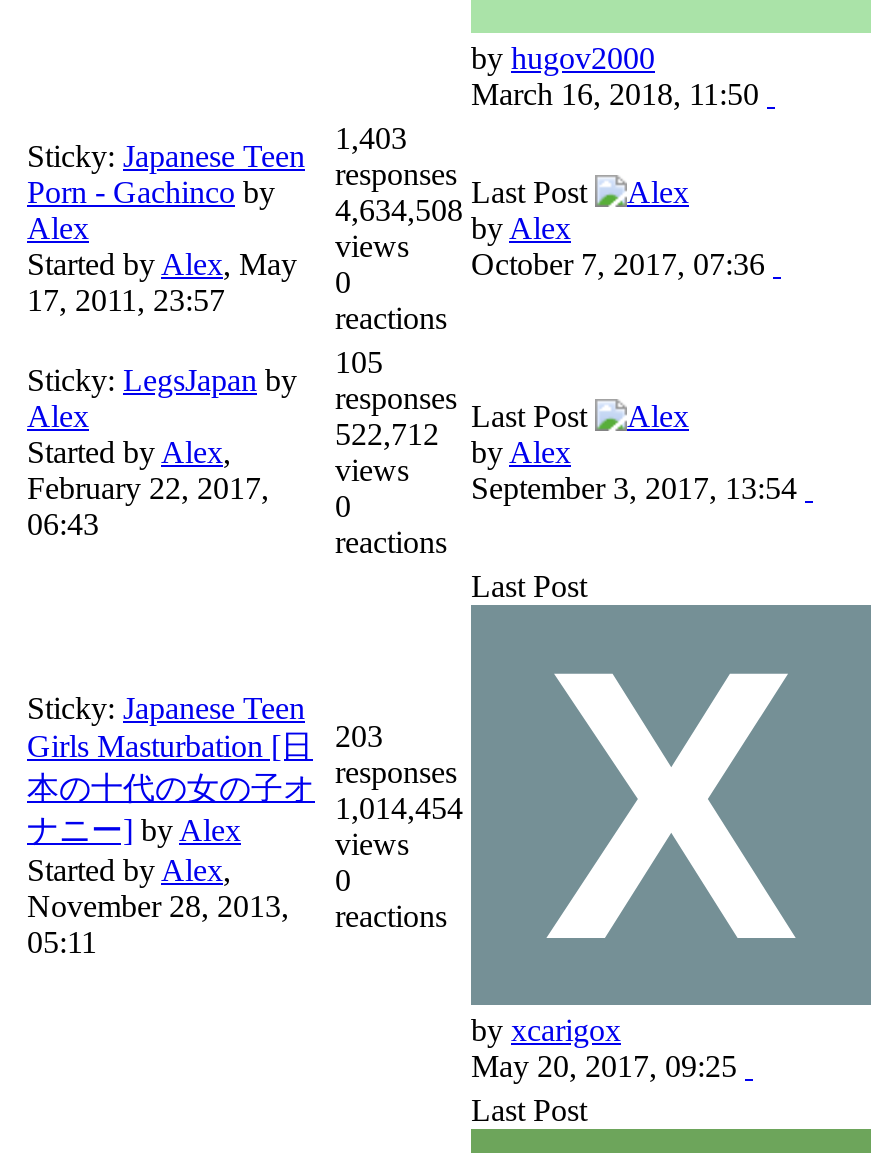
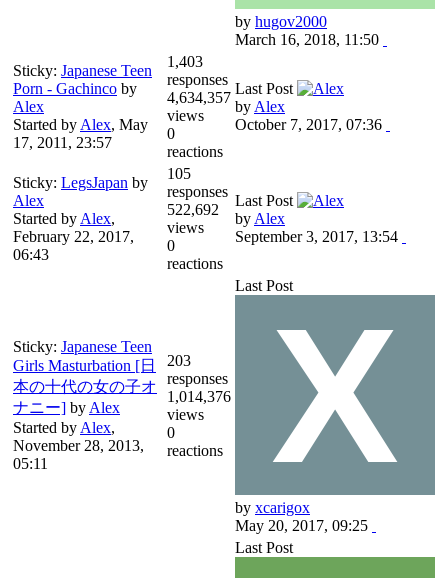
[335,193,463,227] 4,634,508 -> [167,89,231,106] 4,634,357
[335,417,439,451] 522,712 -> [167,201,219,218] 522,692
[335,791,463,825] 1,014,454 -> [167,388,231,405] 1,014,376

